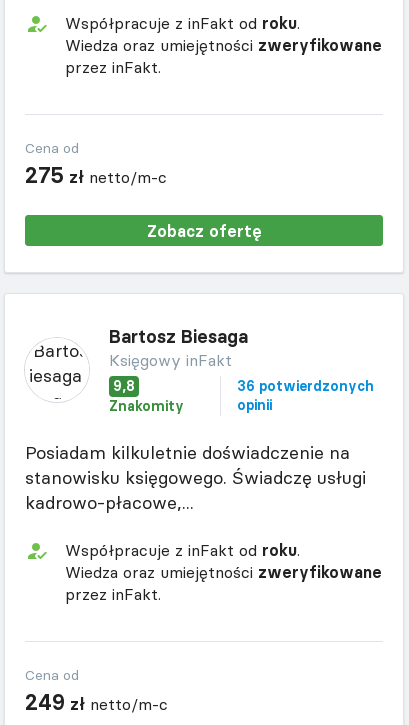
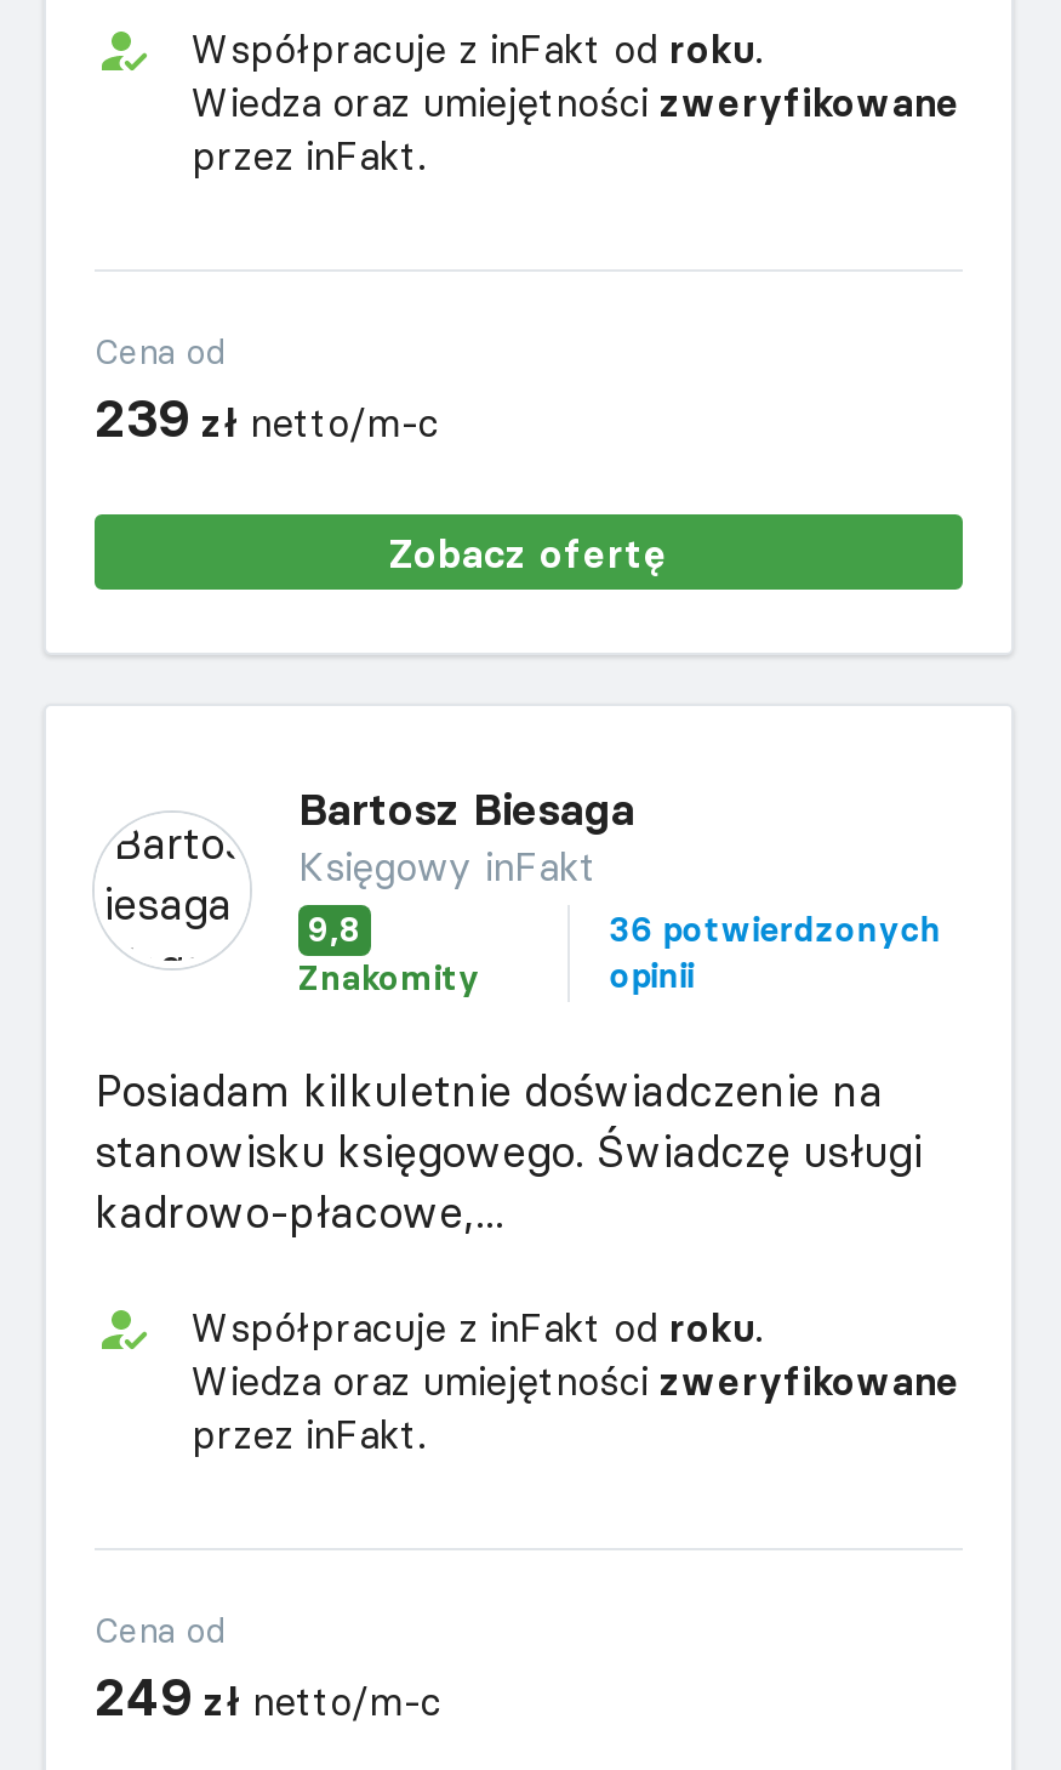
[25,162,167,189] 275 zł netto/m-c -> [95,386,439,451] 239 zł netto/m-c

